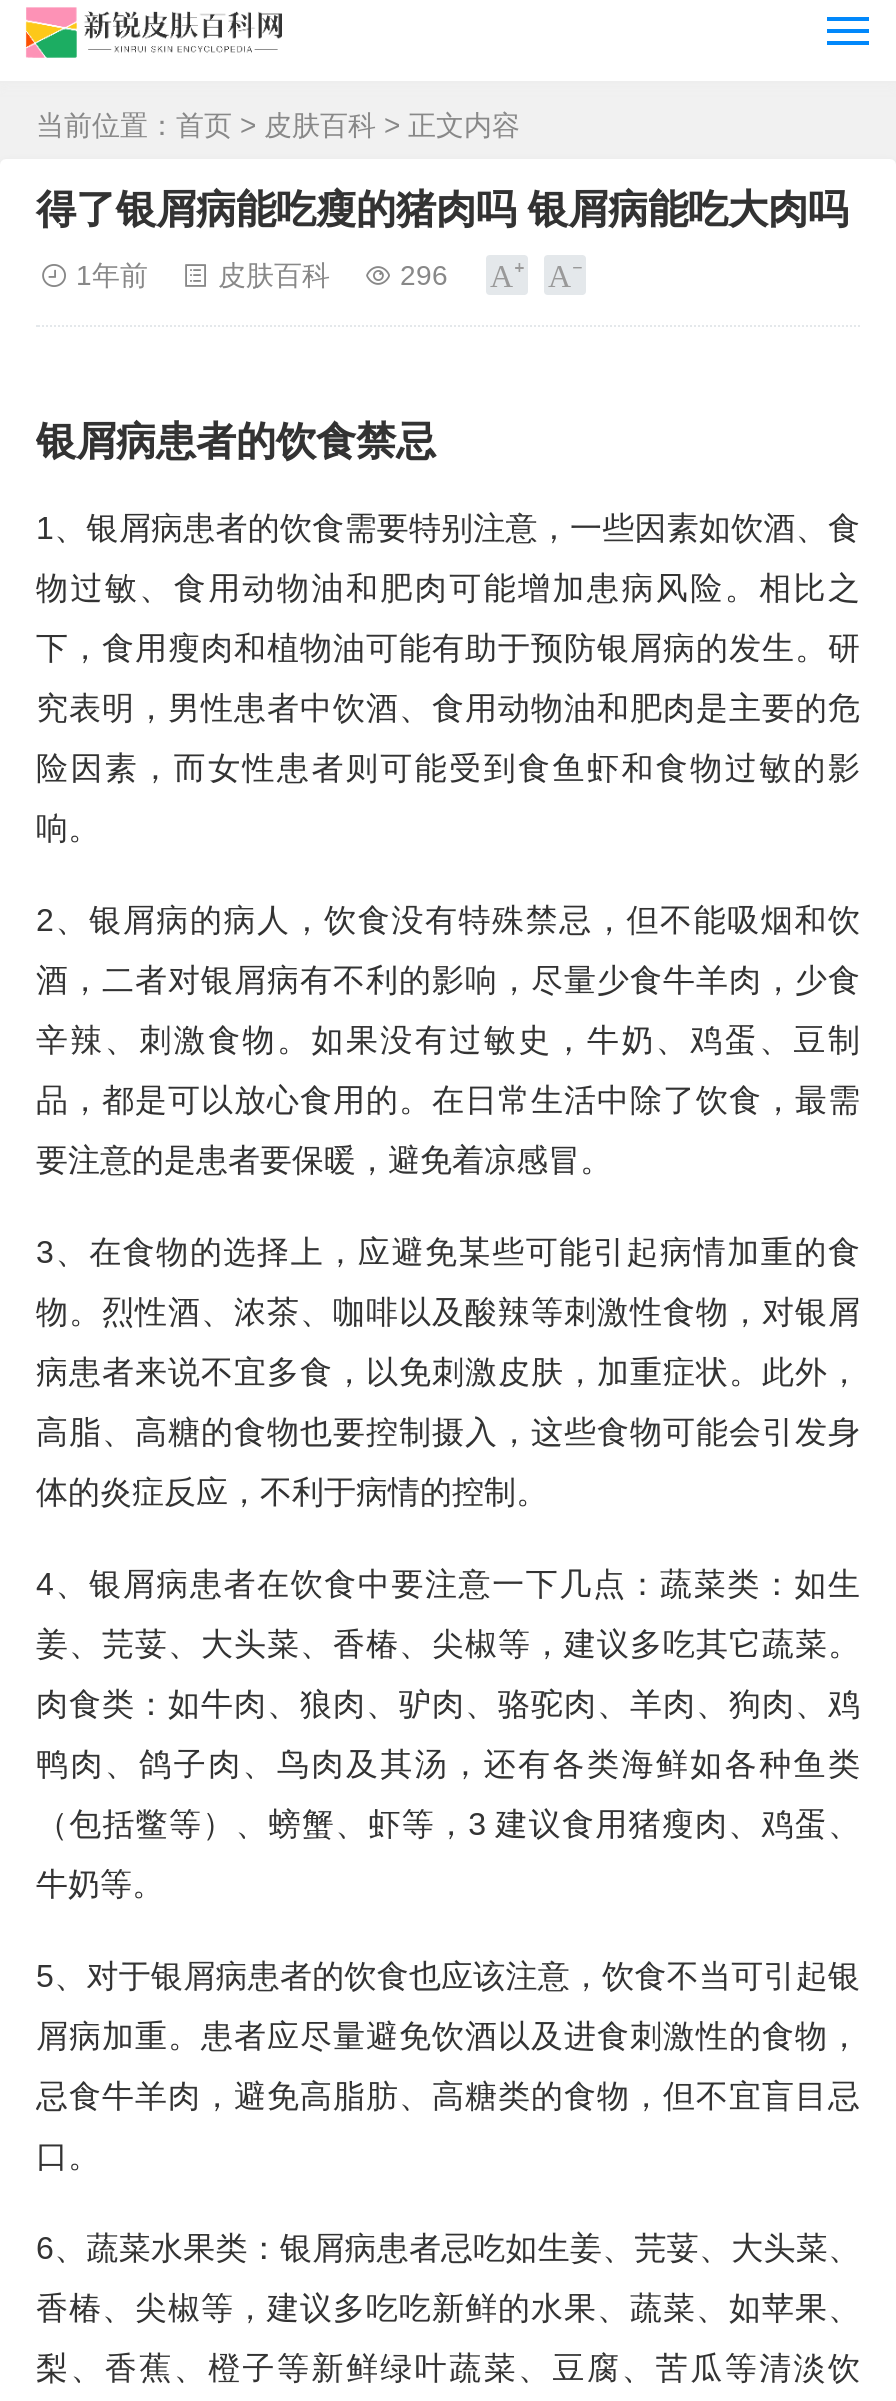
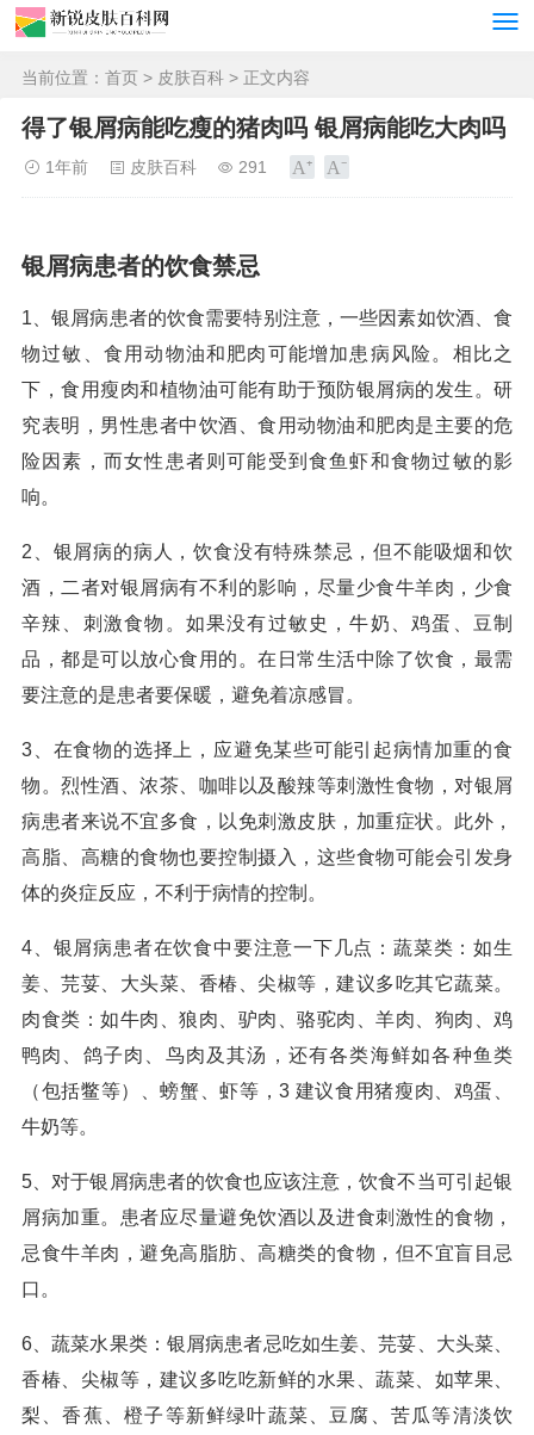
[400,259,448,291] 296 -> [238,157,267,177] 291

